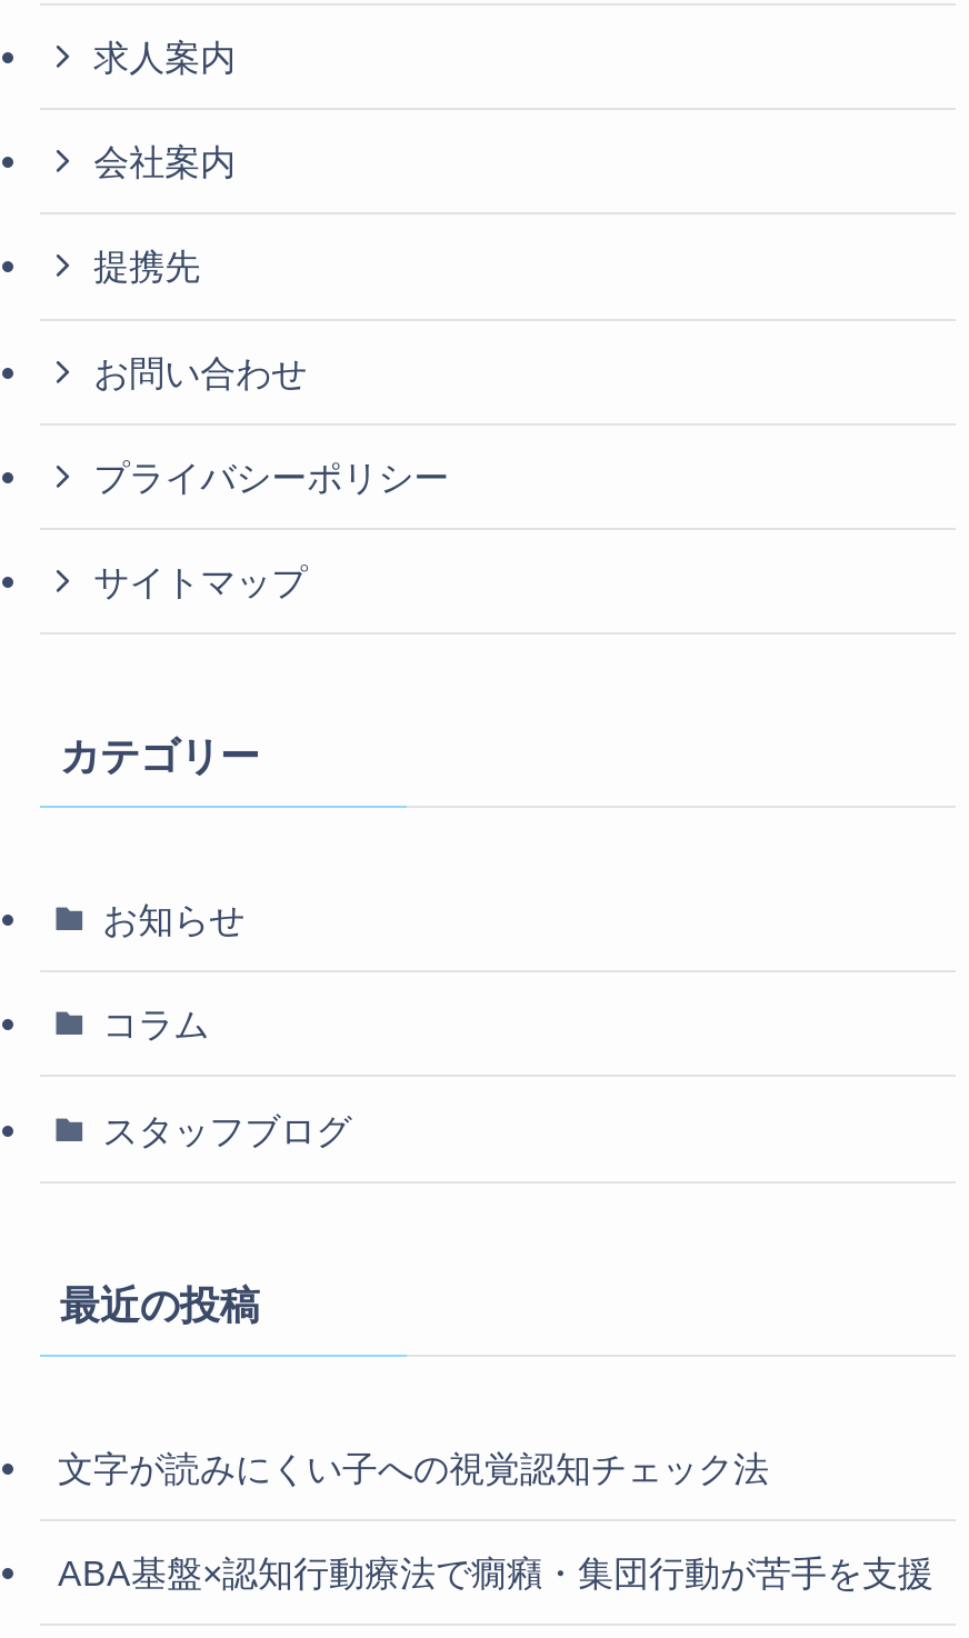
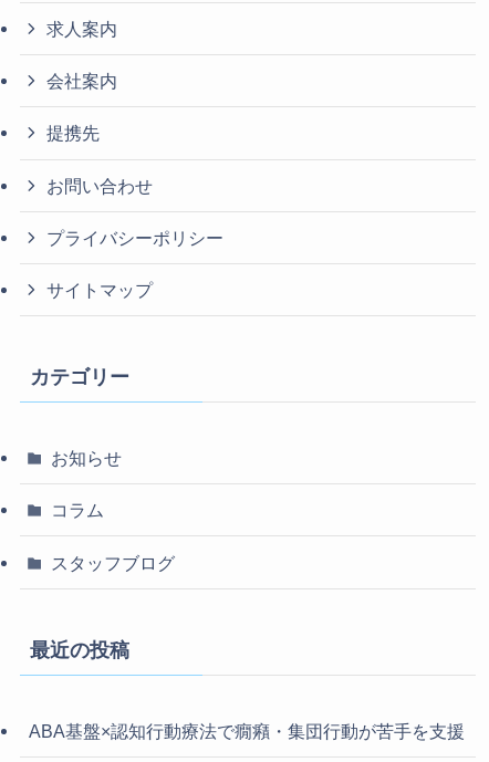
[58,1448,769,1488] 文字が読みにくい子への視覚認知チェック法 -> none

